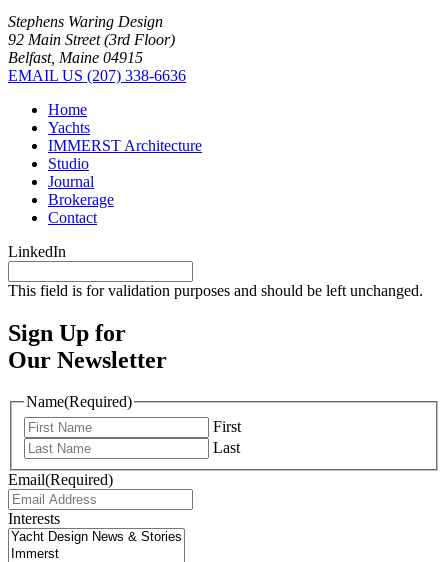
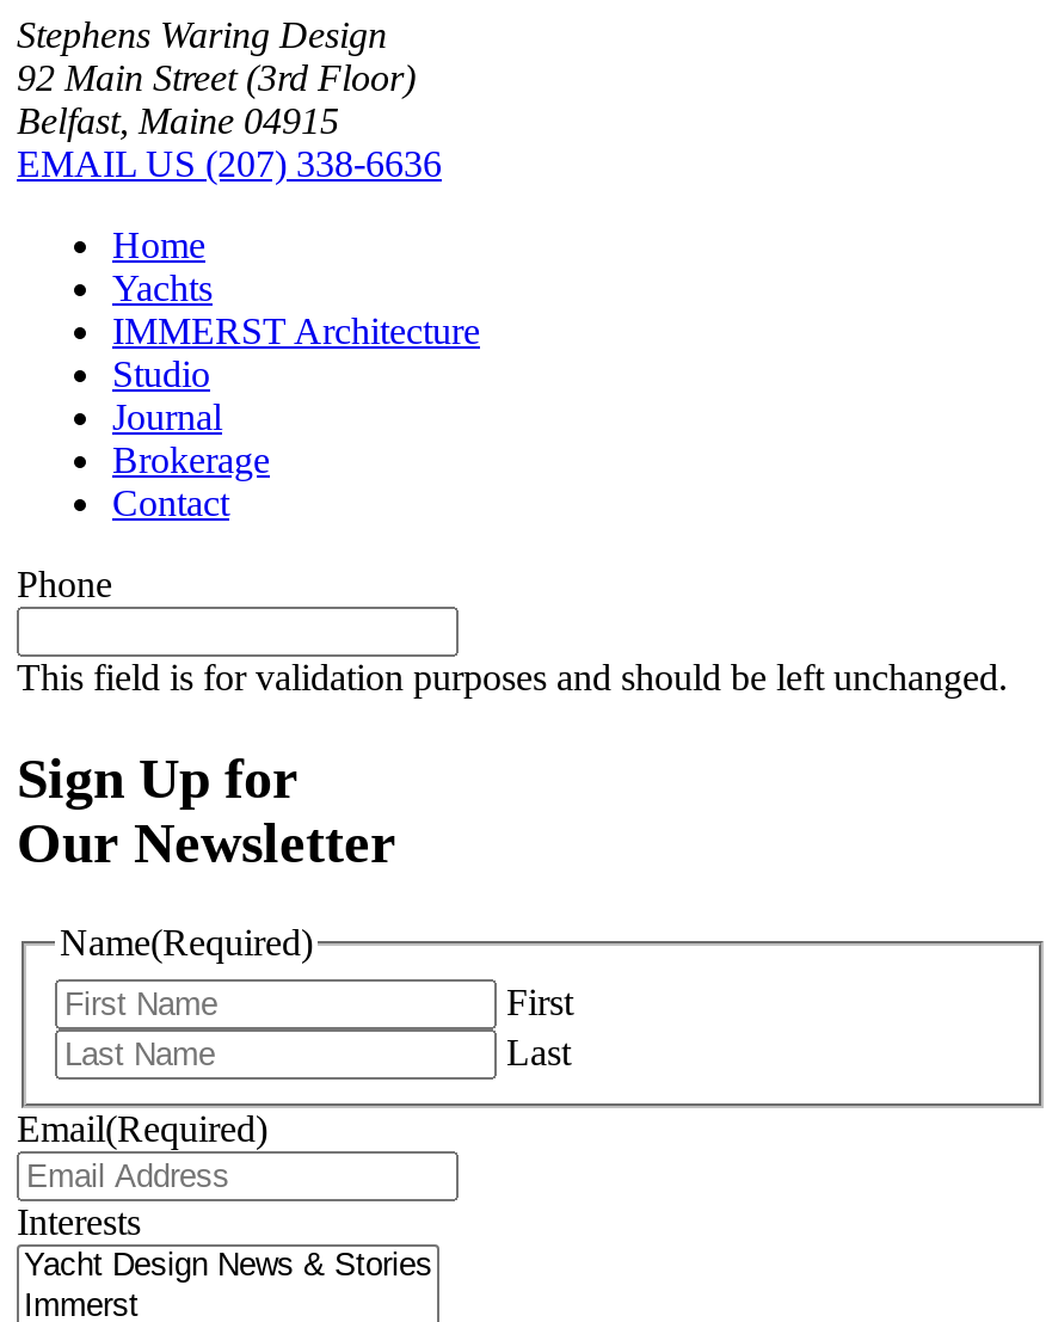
[8,243,66,260] LinkedIn -> [17,563,112,604] Phone

